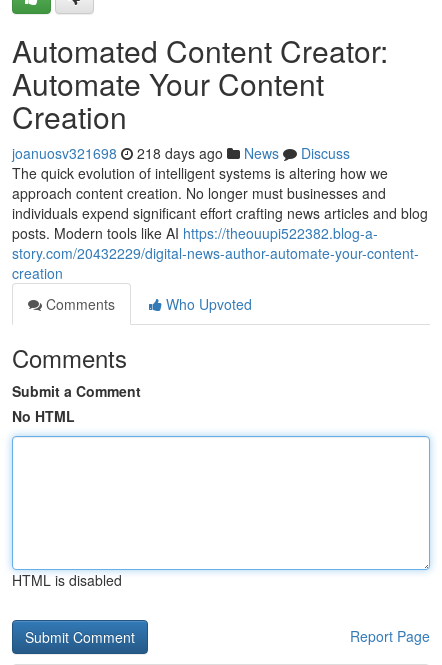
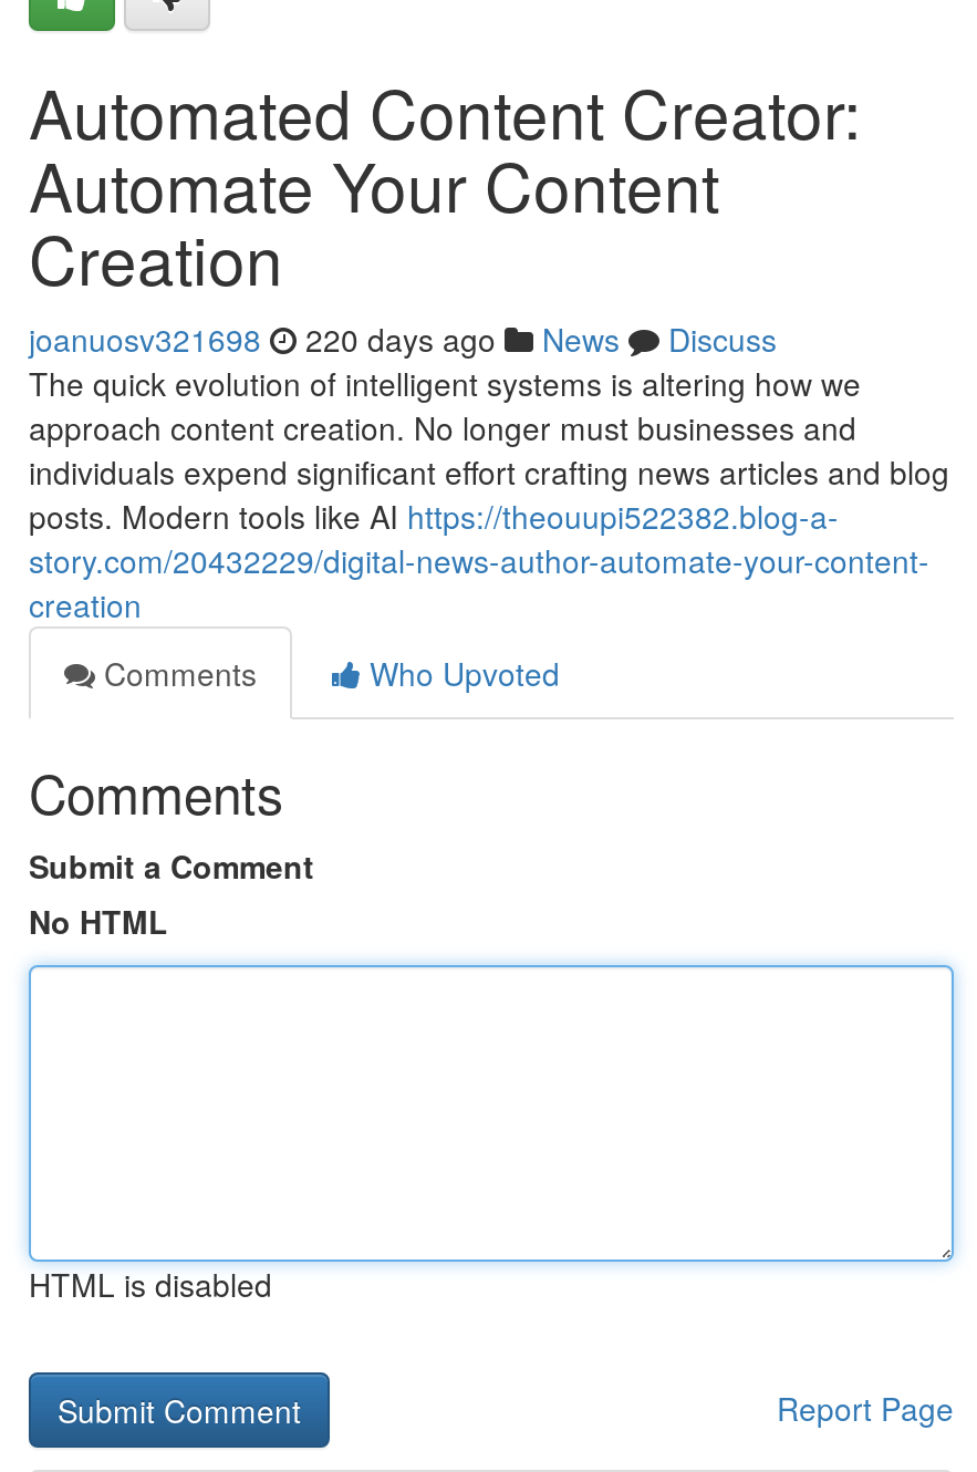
[12,143,350,163] joanuosv321698 218 days ago News Discuss -> [29,317,777,361] joanuosv321698 220 days ago News Discuss

